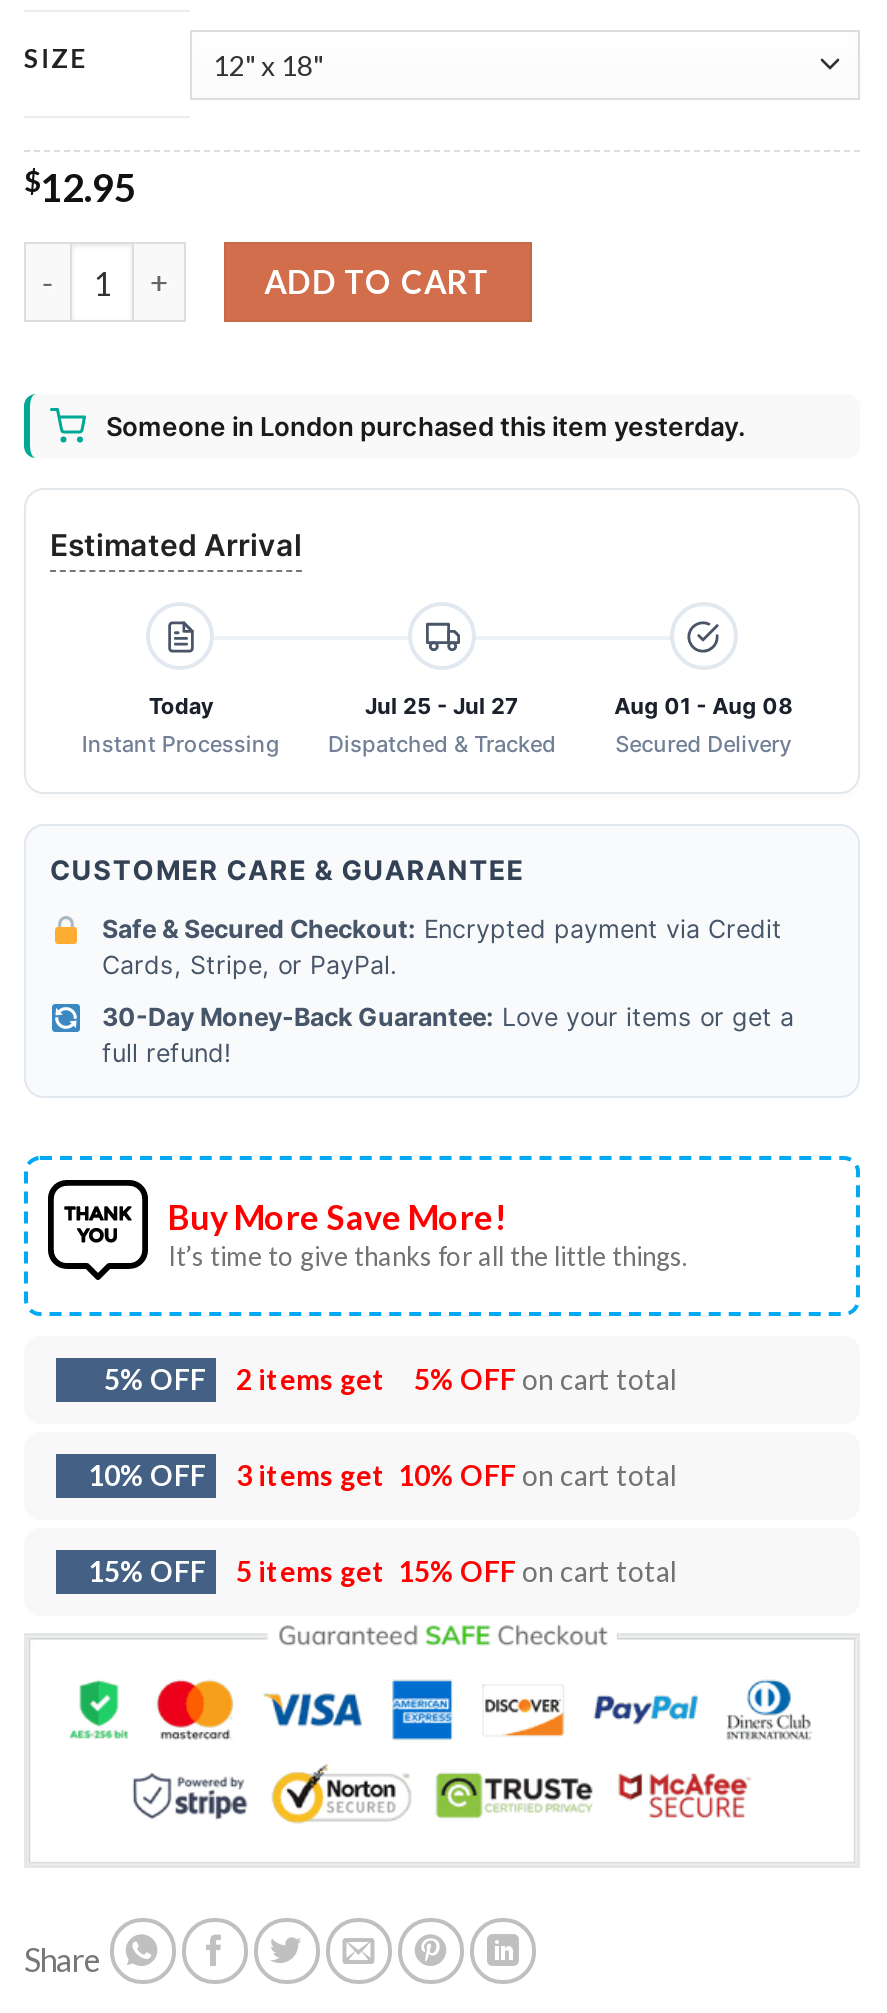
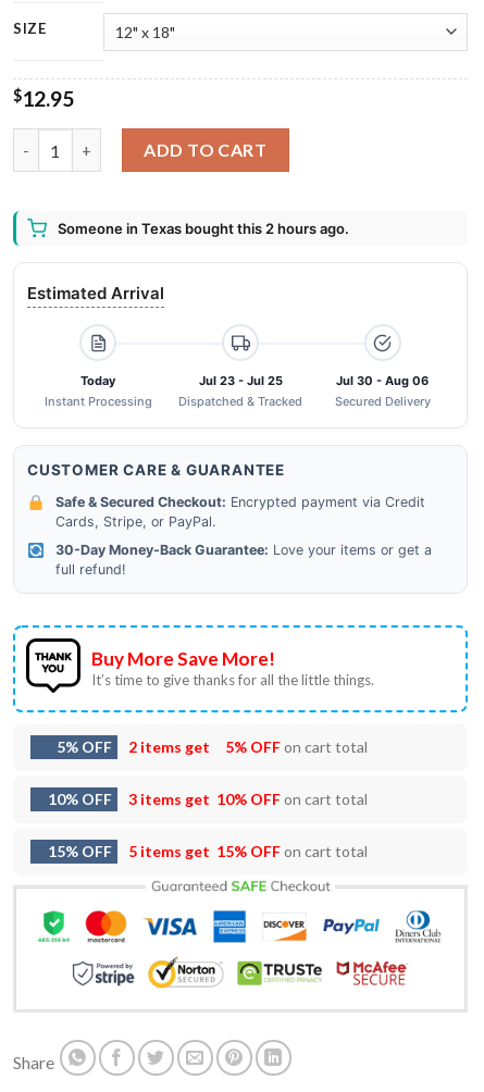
[106,410,746,442] Someone in London purchased this item yesterday. -> [58,220,349,237] Someone in Texas bought this 2 hours ago.
[365,692,519,720] Jul 25 - Jul 27 -> [198,373,282,389] Jul 23 - Jul 25
[614,692,792,720] Aug 01 - Aug 08 -> [336,373,429,389] Jul 30 - Aug 06

